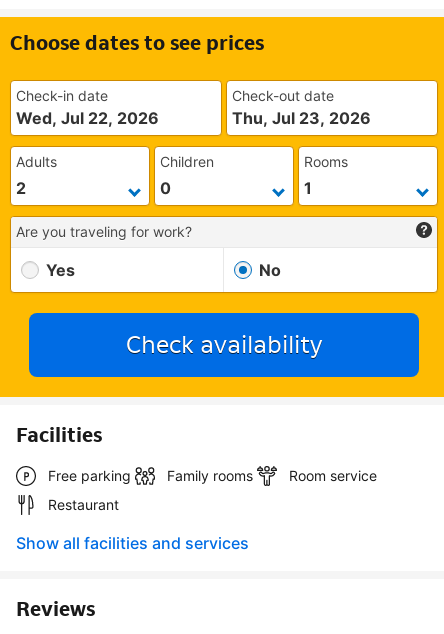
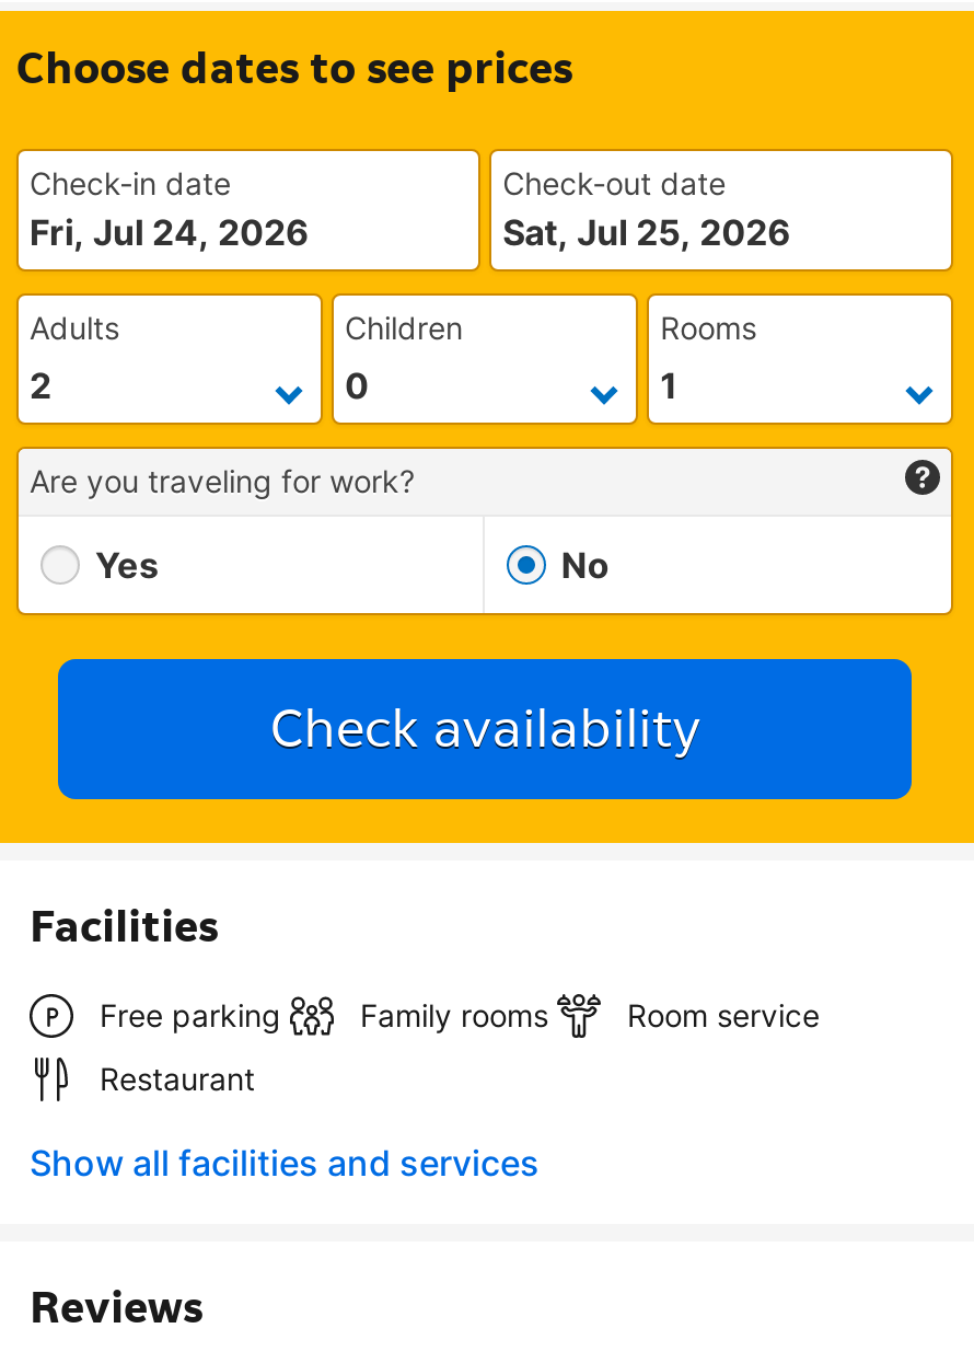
[16,108,159,128] Wed, Jul 22, 2026 -> [30,210,310,254] Fri, Jul 24, 2026
[232,108,371,128] Thu, Jul 23, 2026 -> [503,210,791,254] Sat, Jul 25, 2026

